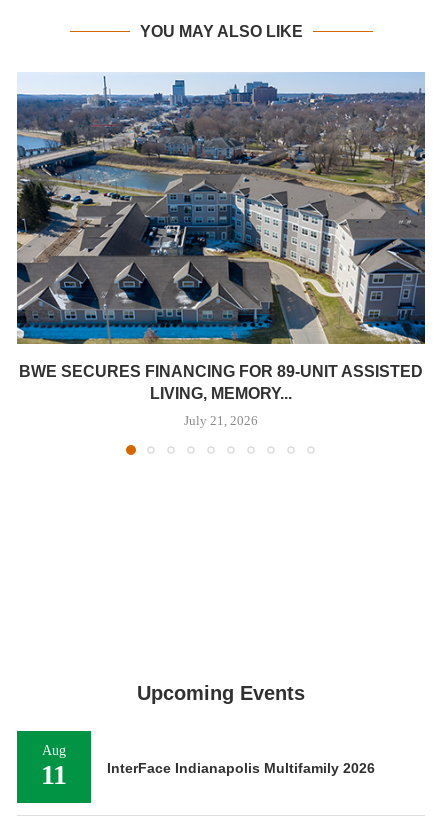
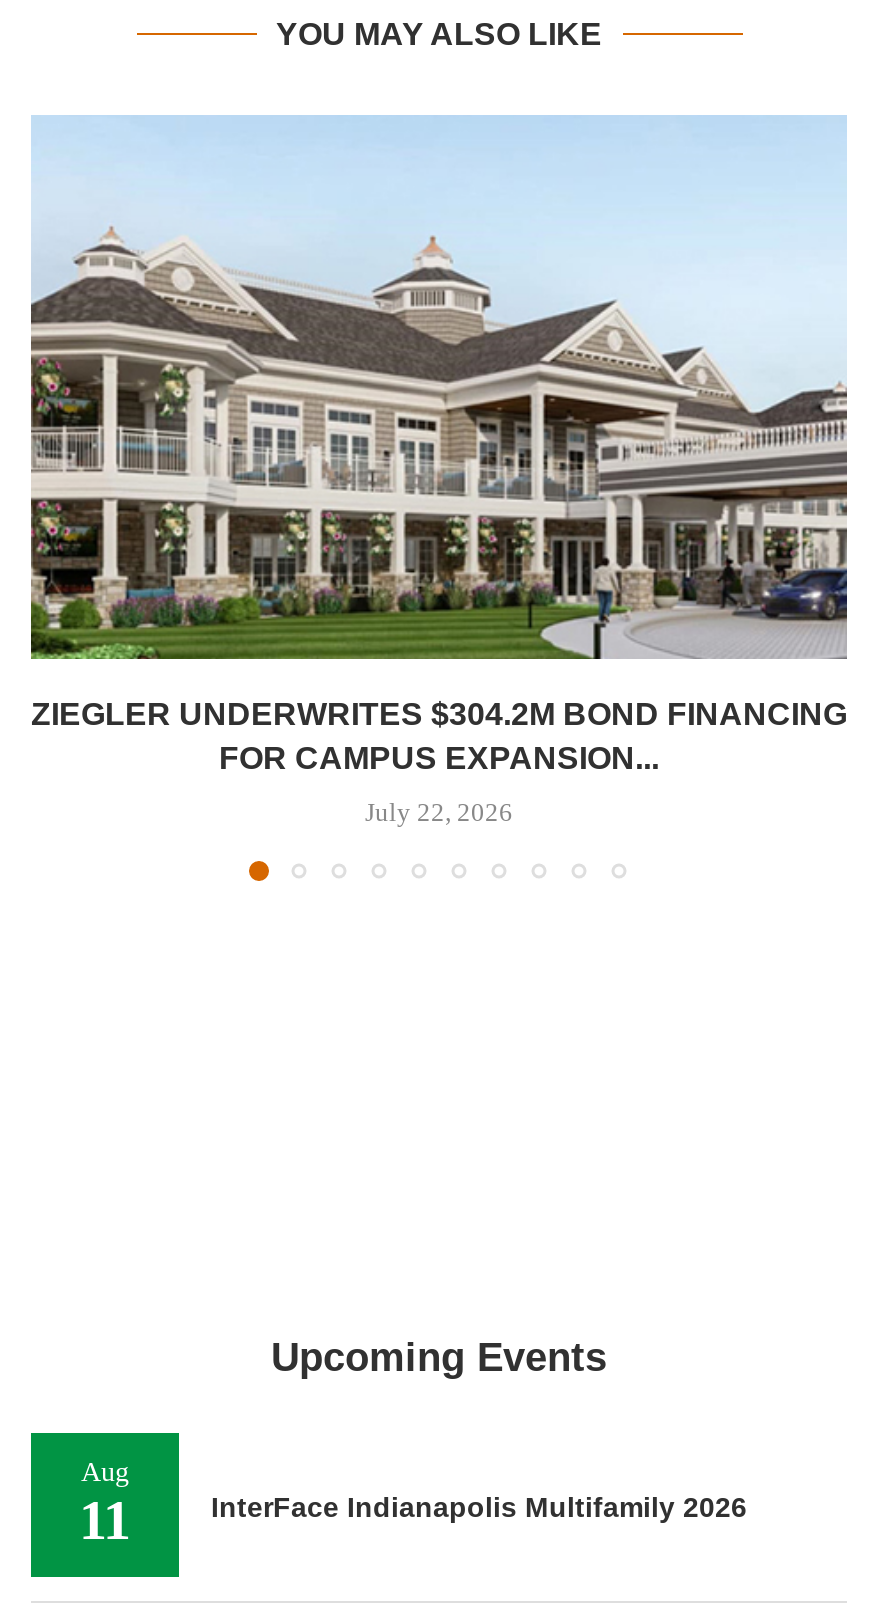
[16,76,426,402] [image] | BWE SECURES FINANCING FOR 89-UNIT ASSISTED | LIVING, MEMORY... -> [29,117,849,775] [image] | ZIEGLER UNDERWRITES $304.2M BOND FINANCING | FOR CAMPUS EXPANSION...
[184,413,258,428] July 21, 2026 -> [365,797,513,827] July 22, 2026

